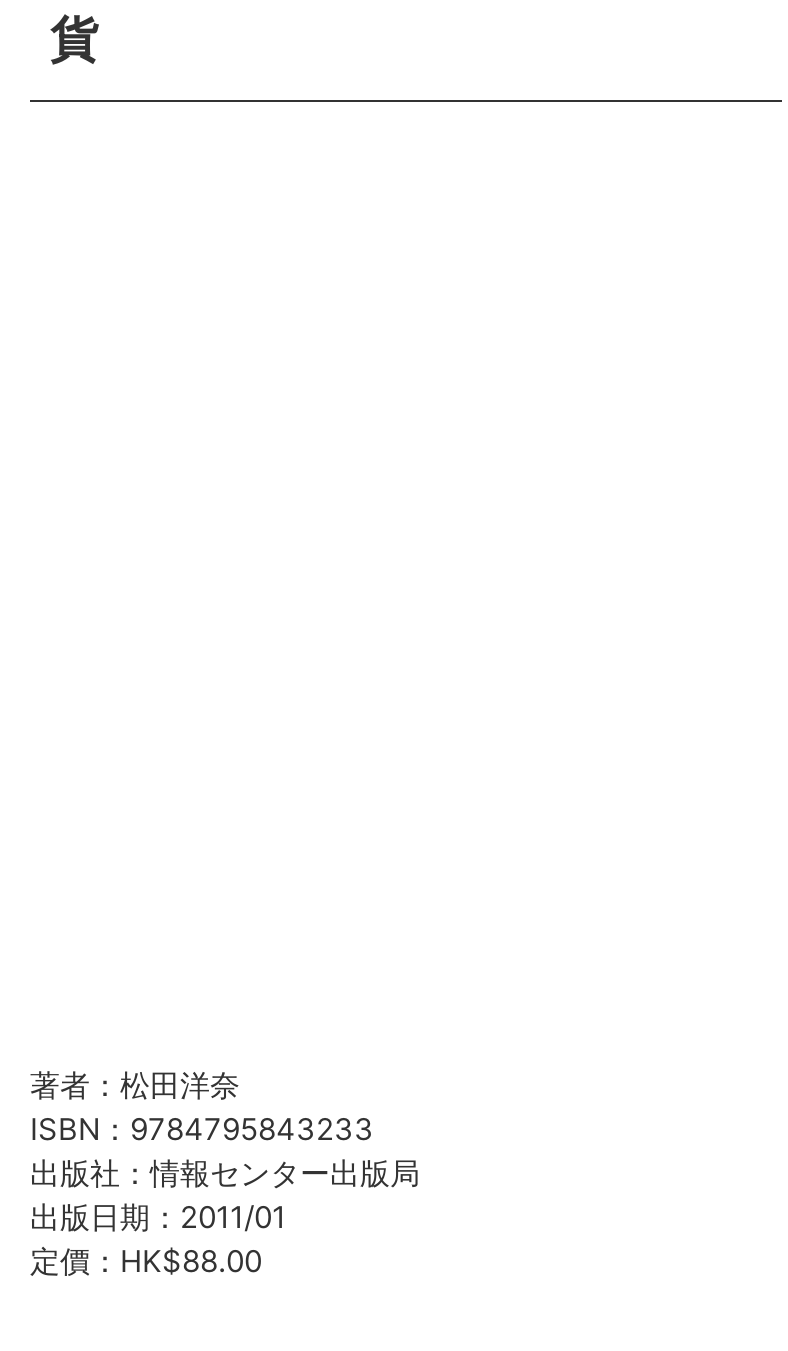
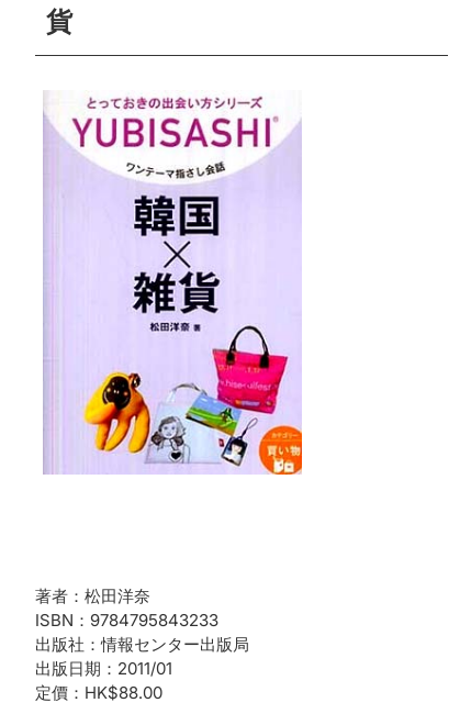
none -> [43,96,303,476] [image]

